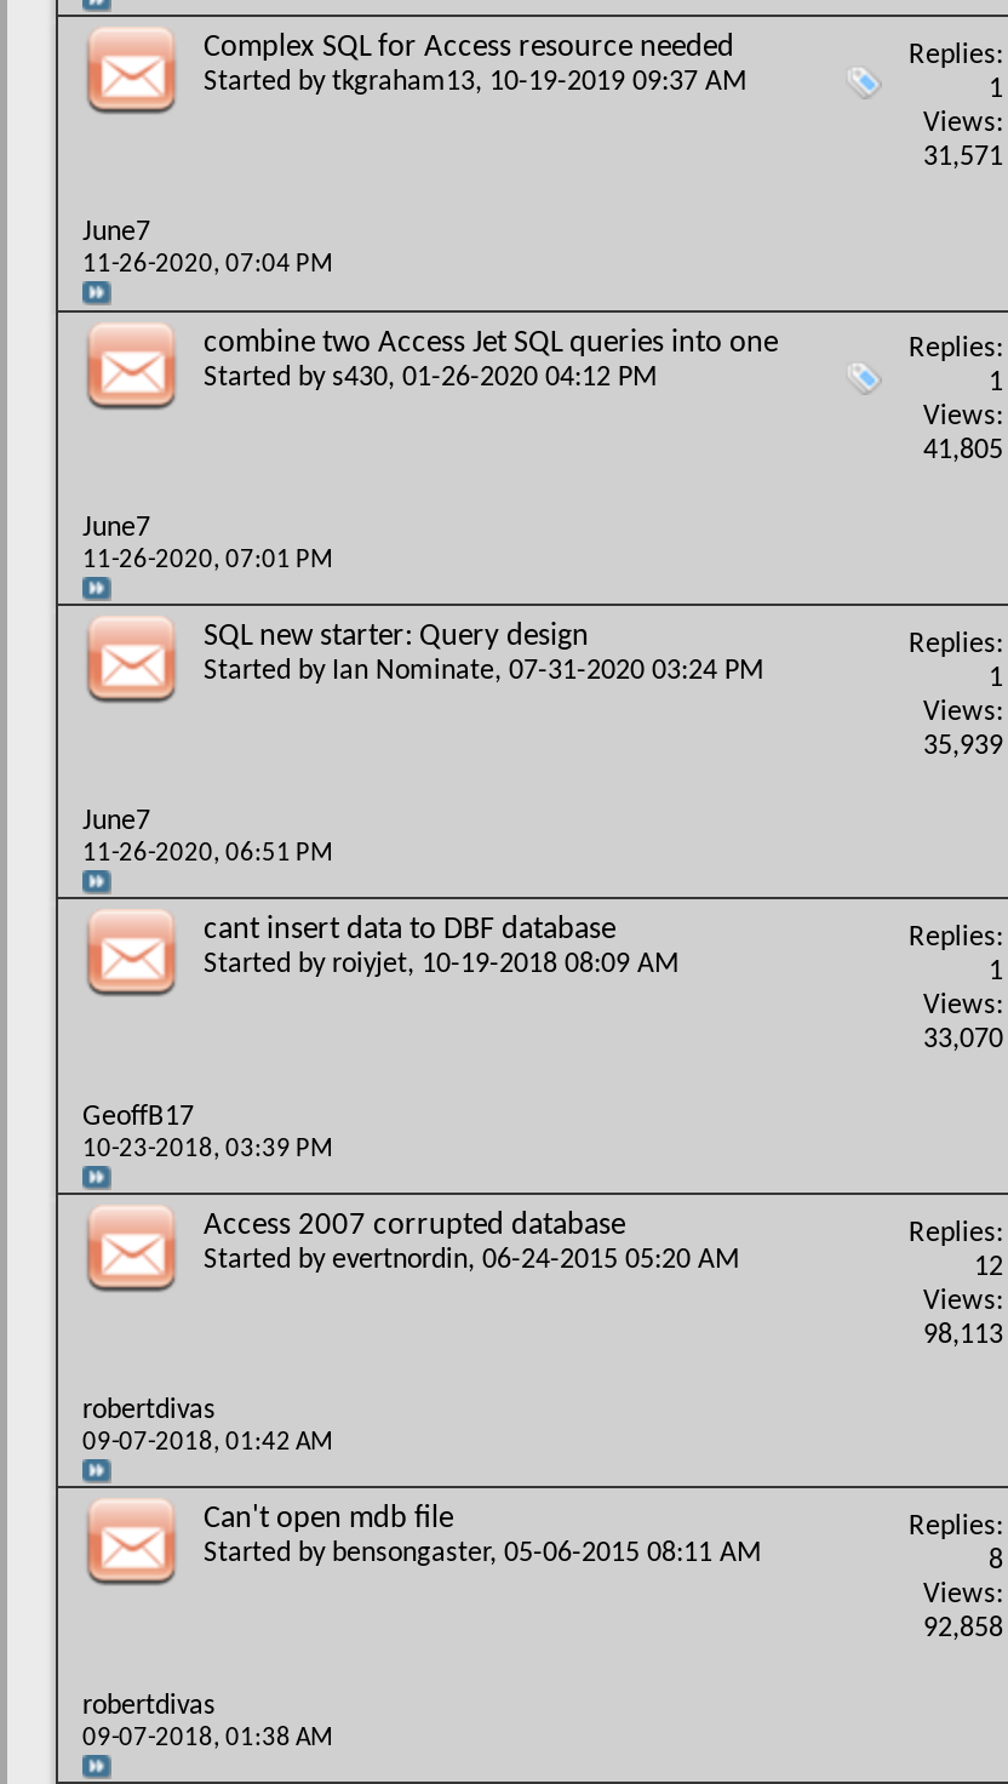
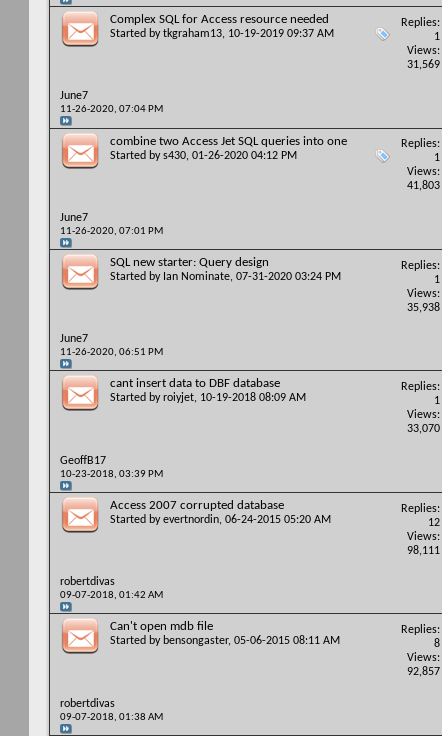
[923,143,1003,172] 31,571 -> [407,59,440,71] 31,569
[923,437,1003,466] 41,805 -> [407,180,440,192] 41,803
[923,732,1003,761] 35,939 -> [407,302,440,314] 35,938
[923,1320,1003,1349] 98,113 -> [407,545,440,557] 98,111
[923,1615,1003,1644] 92,858 -> [407,666,440,678] 92,857

